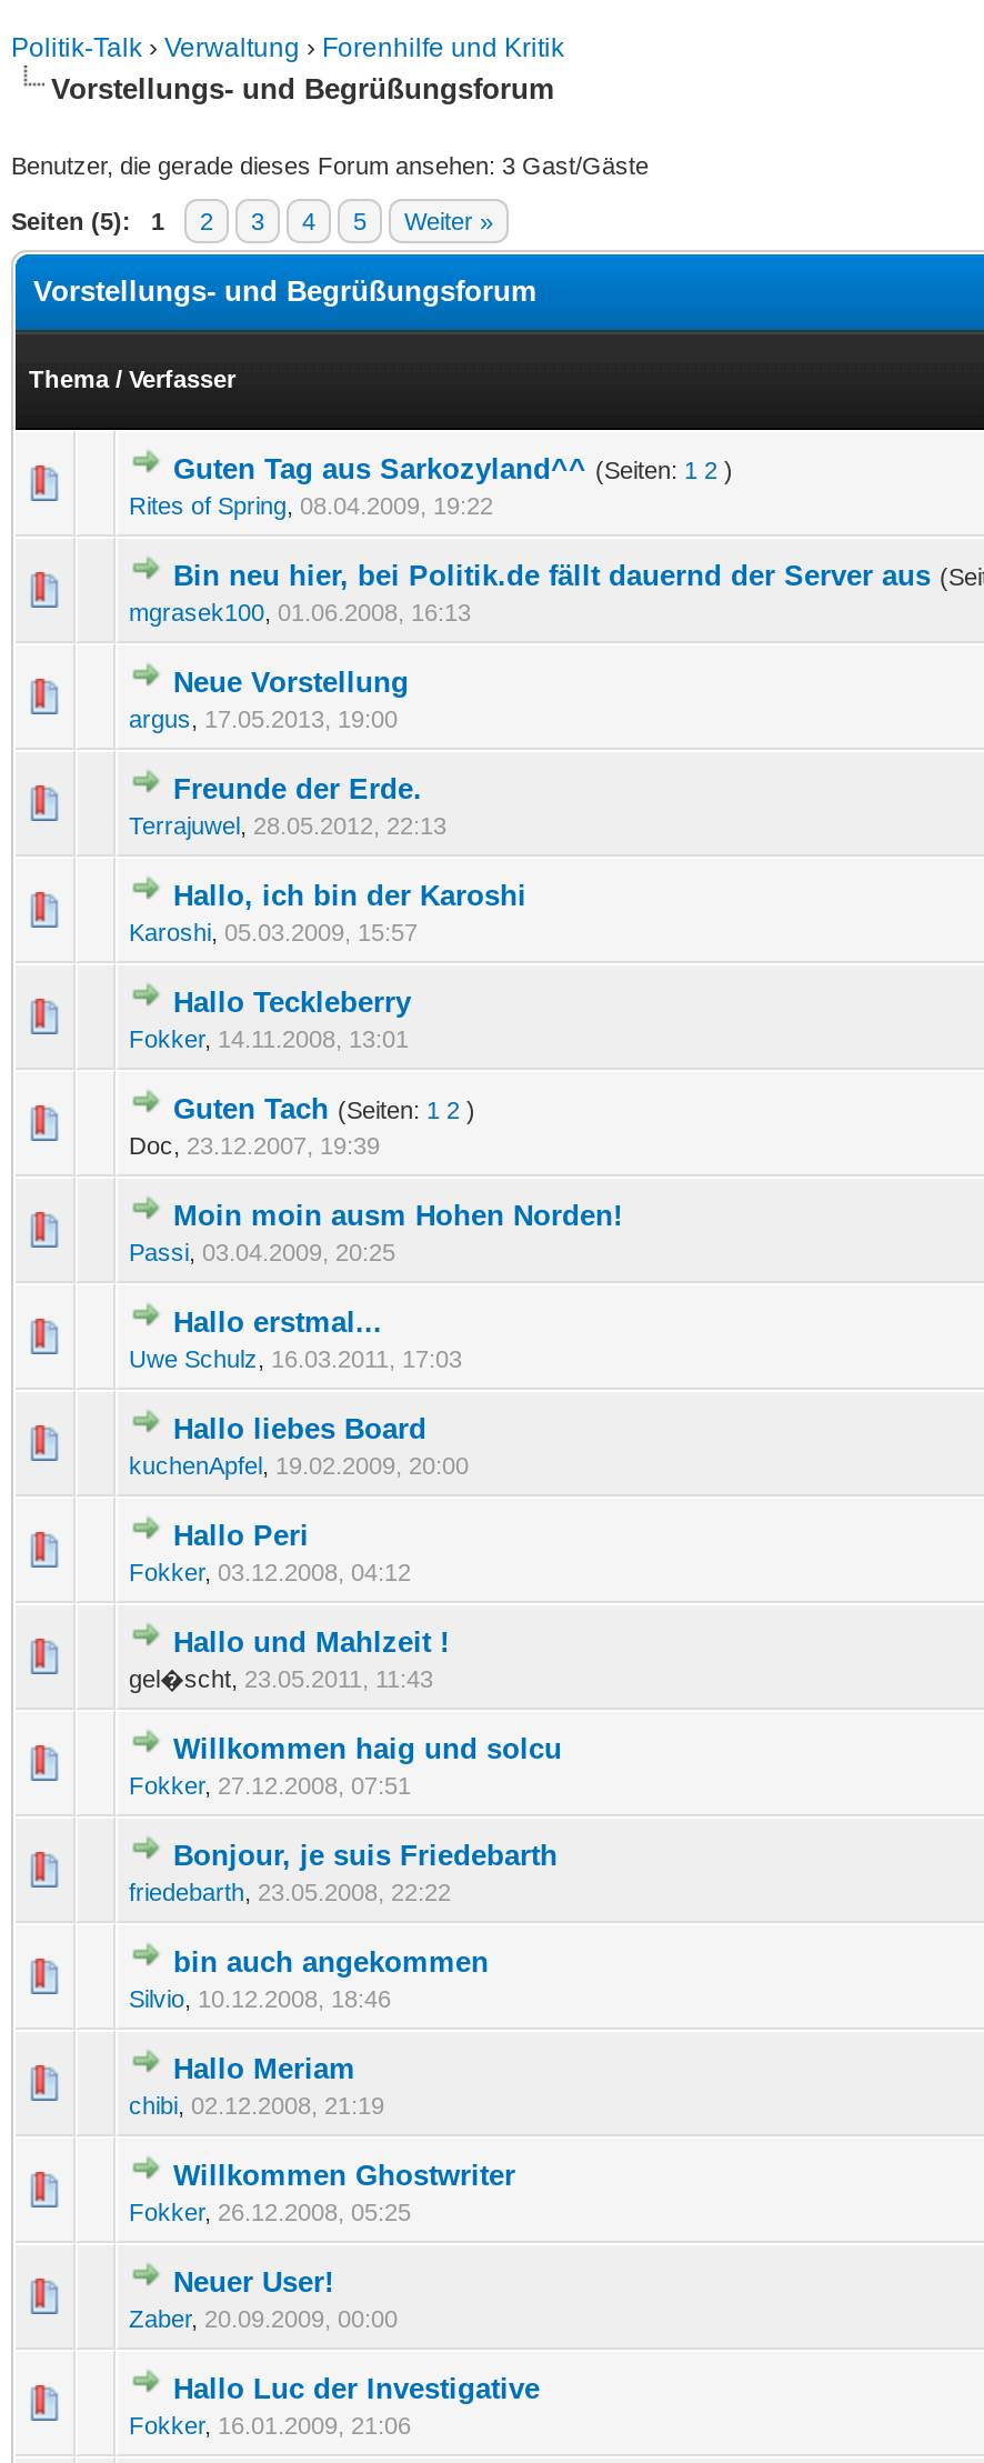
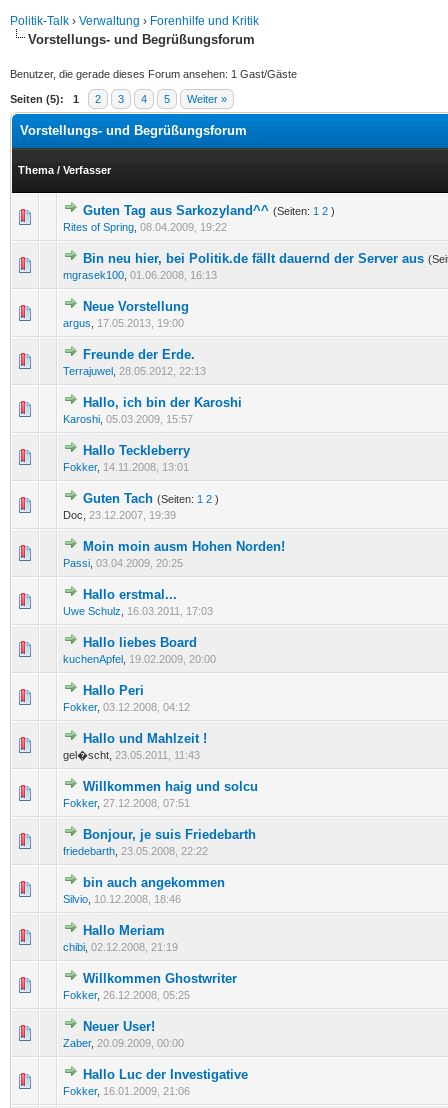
[11,152,649,179] Benutzer, die gerade dieses Forum ansehen: 3 Gast/Gäste -> [10,68,297,80] Benutzer, die gerade dieses Forum ansehen: 1 Gast/Gäste

